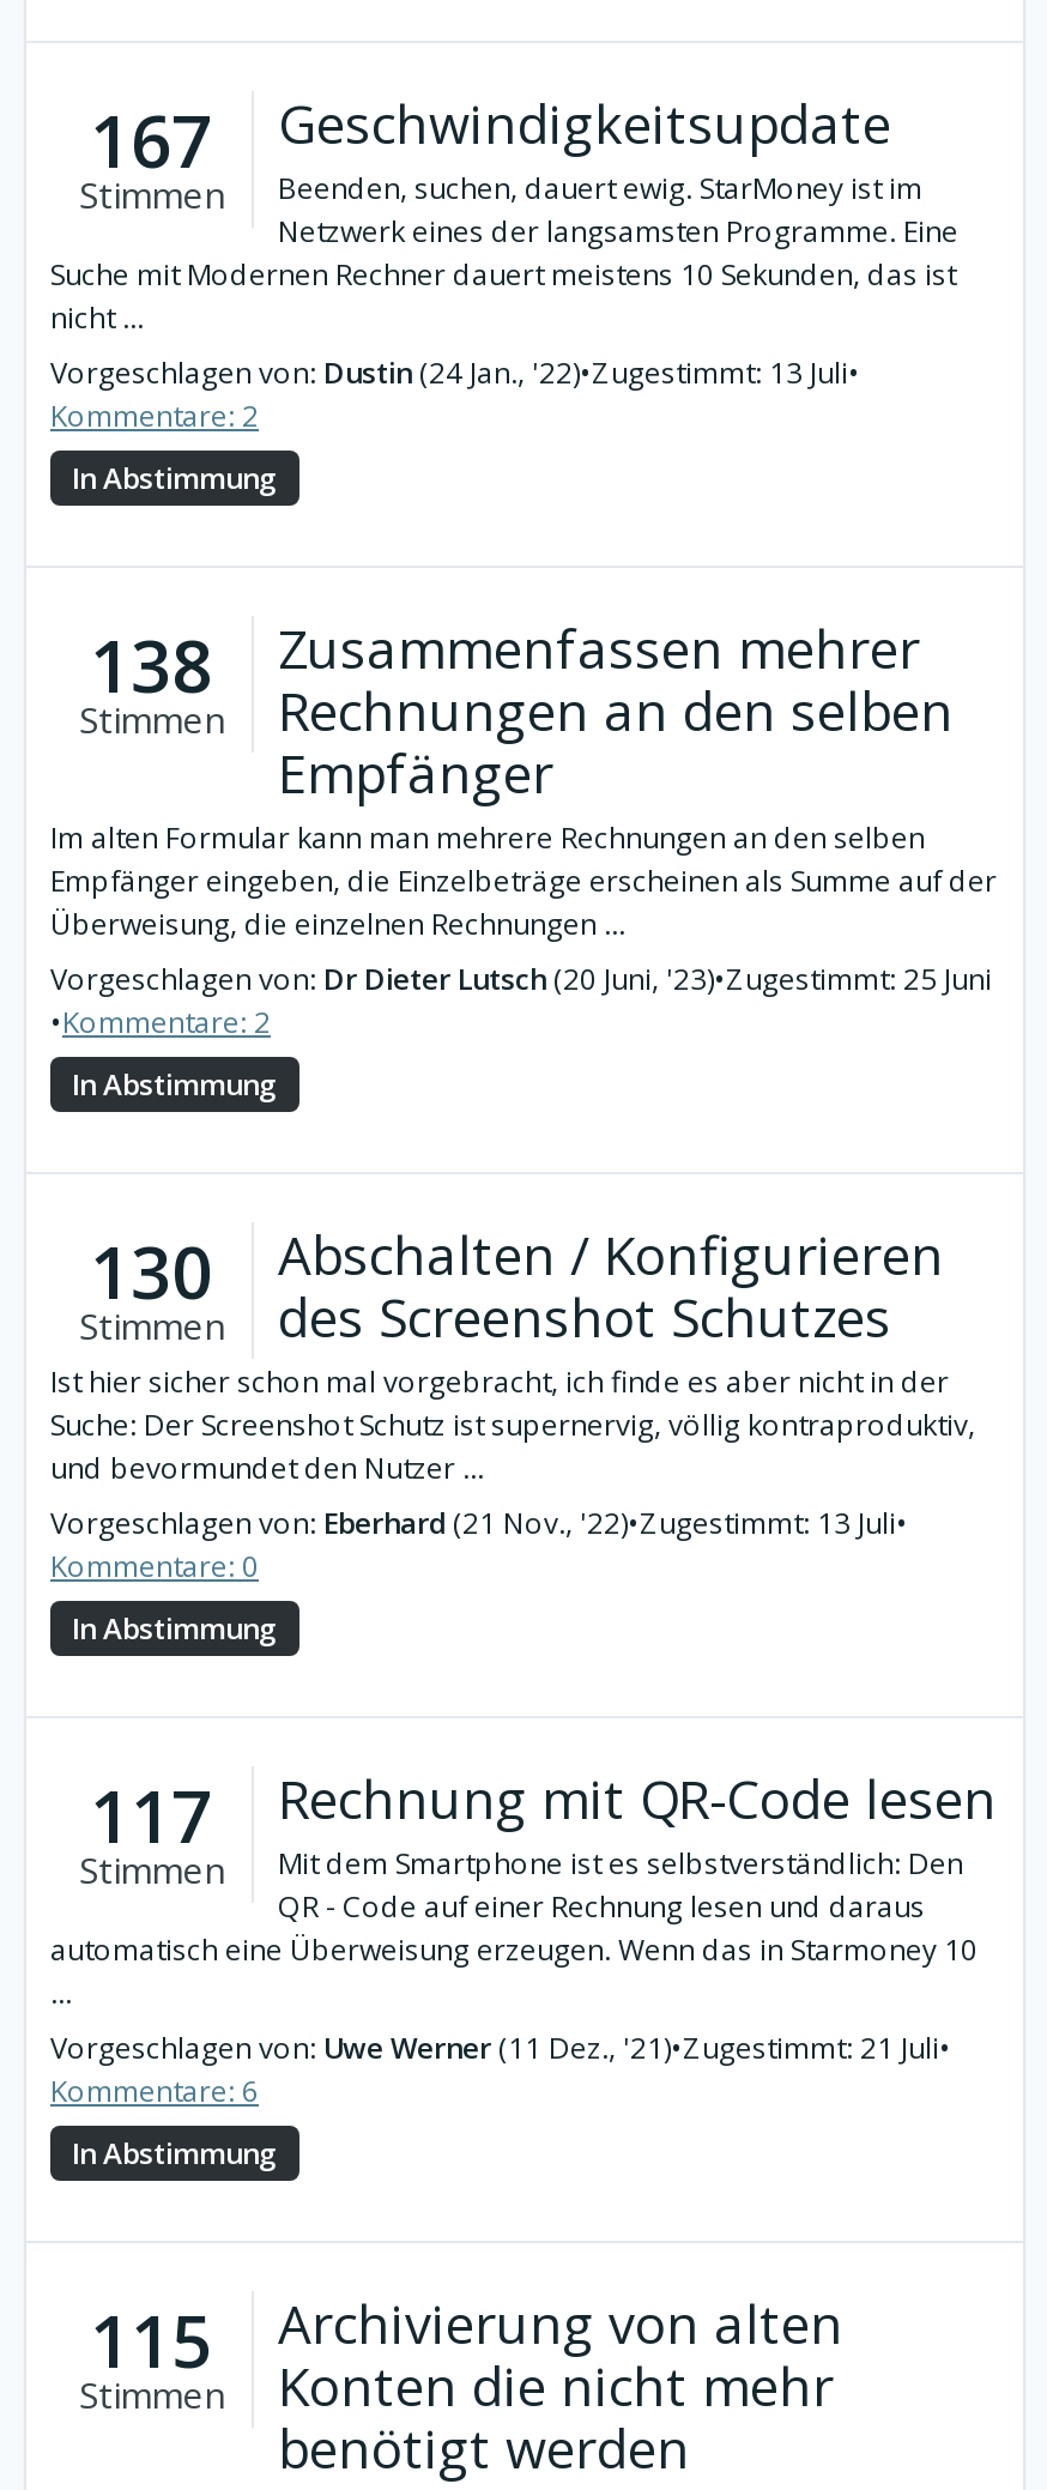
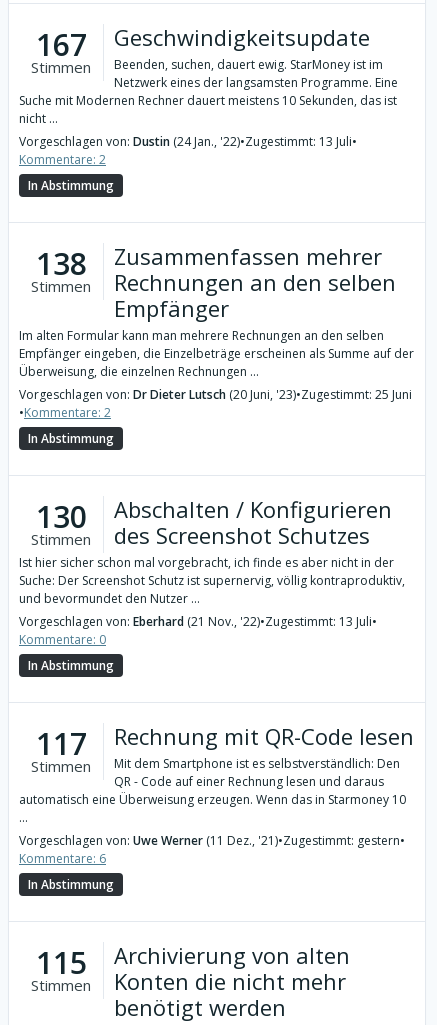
[50,2027,951,2068] Vorgeschlagen von: Uwe Werner (11 Dez., '21) •Zugestimmt: 21 Juli• -> [19,832,405,849] Vorgeschlagen von: Uwe Werner (11 Dez., '21) •Zugestimmt: gestern•

